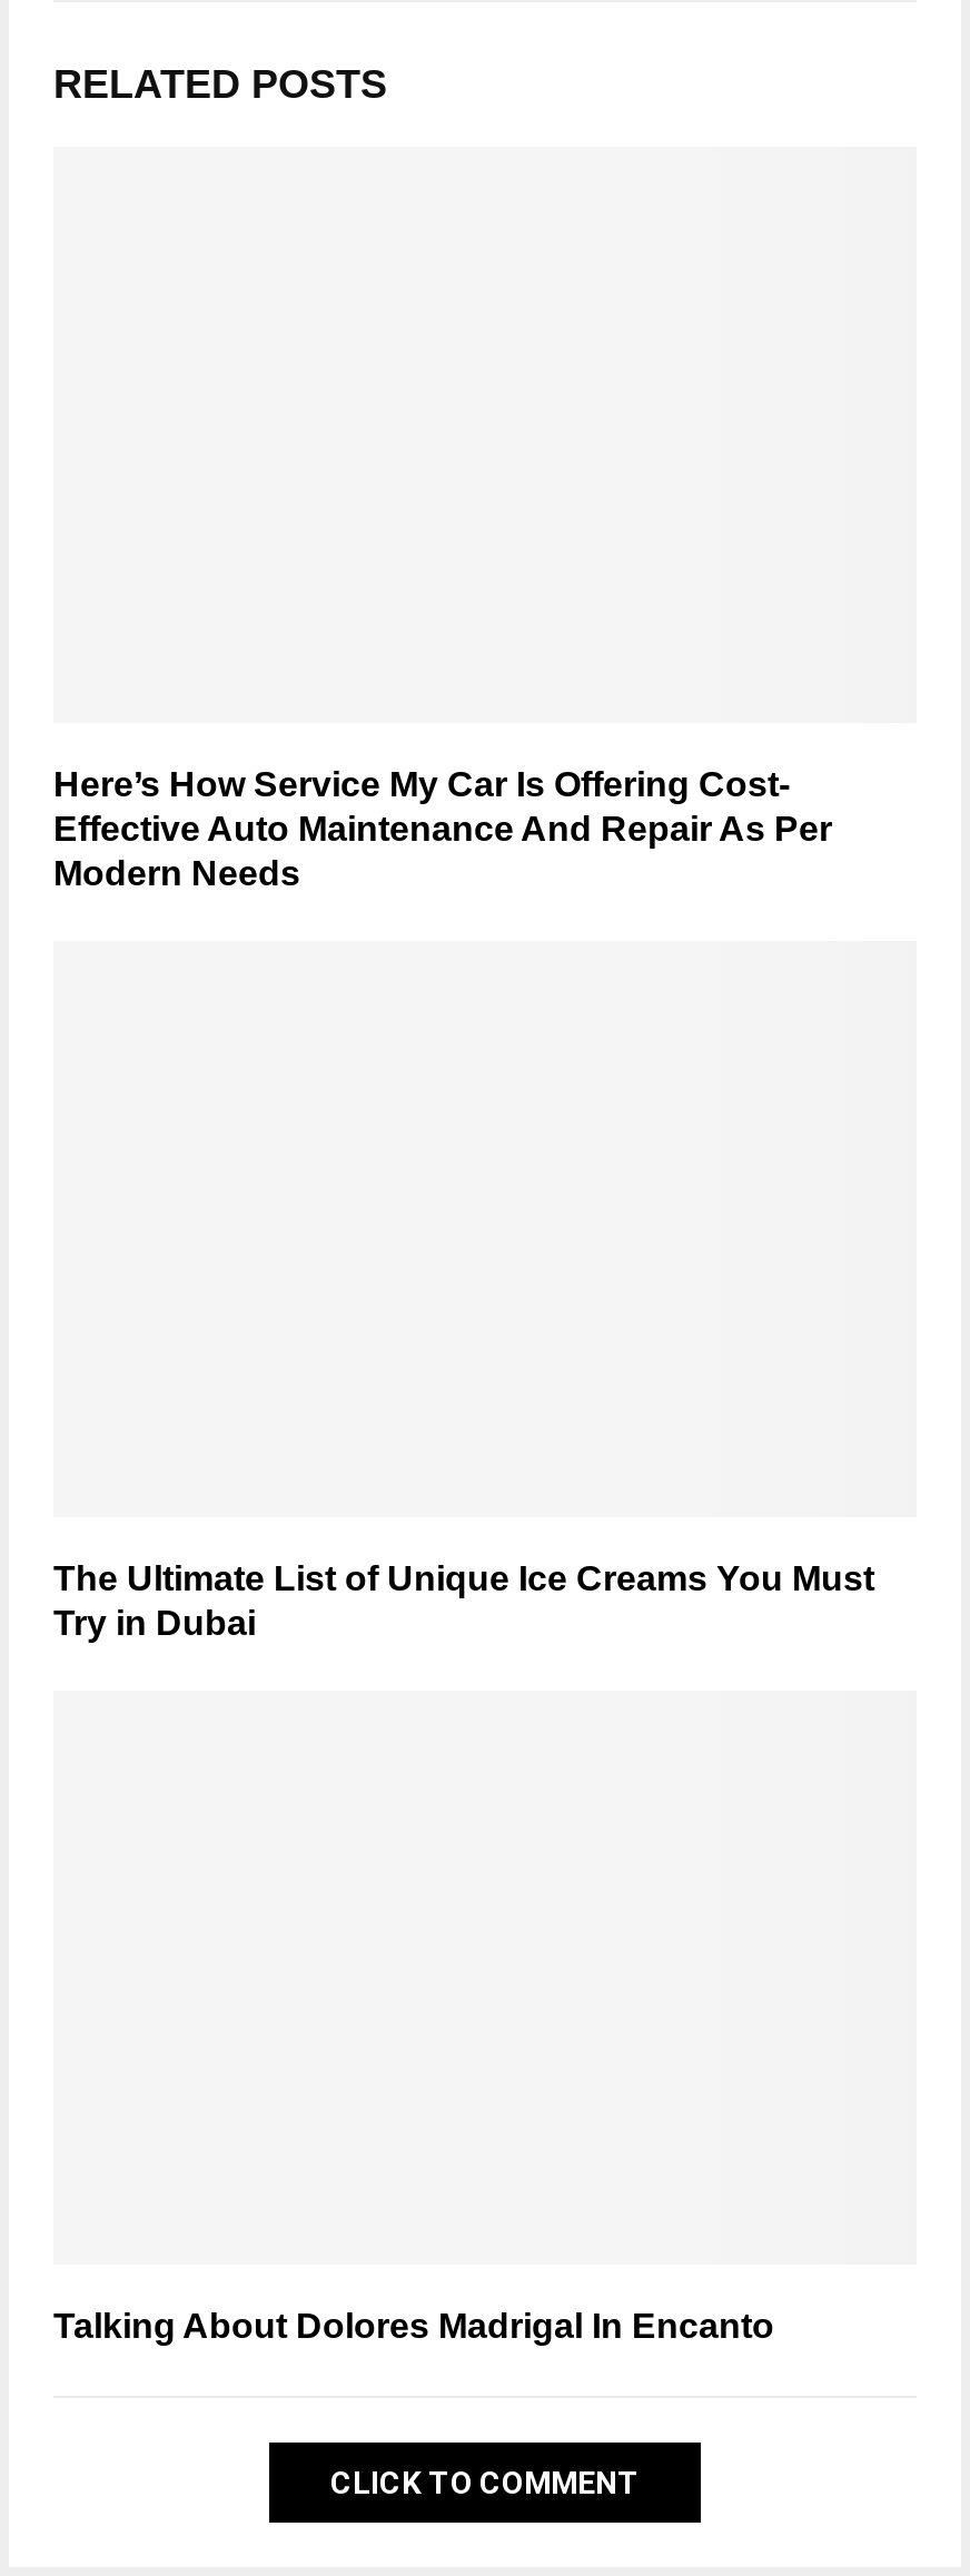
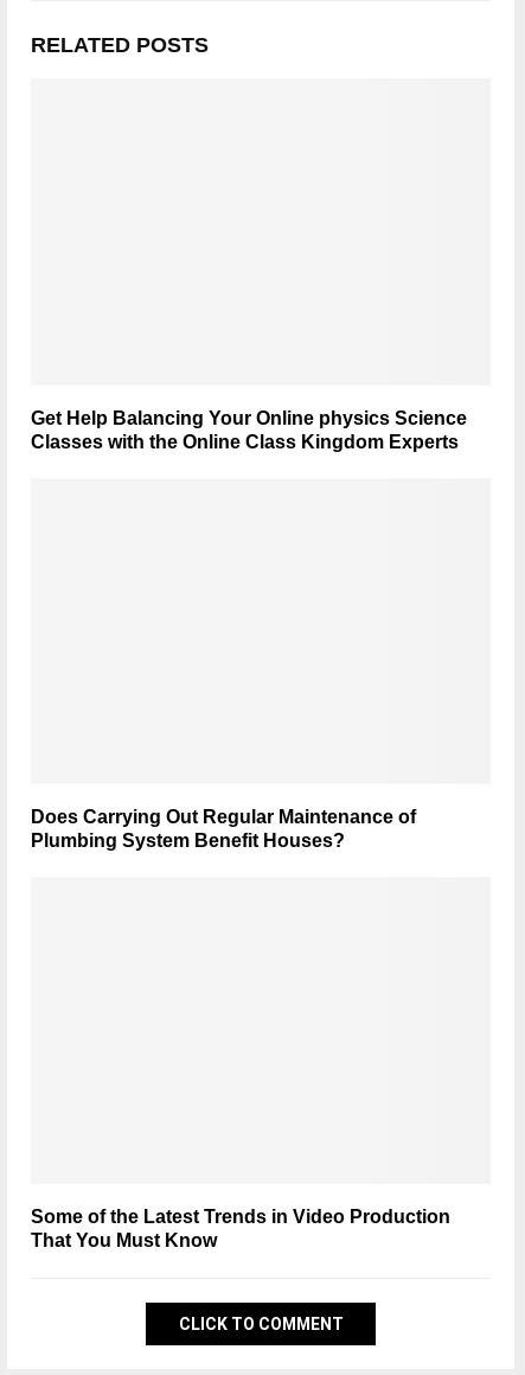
[53,765,832,892] Here’s How Service My Car Is Offering Cost- | Effective Auto Maintenance And Repair As Per | Modern Needs -> [31,408,467,452] Get Help Balancing Your Online physics Science | Classes with the Online Class Kingdom Experts
[53,1558,874,1641] The Ultimate List of Unique Ice Creams You Must | Try in Dubai -> [31,807,416,851] Does Carrying Out Regular Maintenance of | Plumbing System Benefit Houses?
[53,2307,774,2345] Talking About Dolores Madrigal In Encanto -> [31,1207,450,1251] Some of the Latest Trends in Video Production | That You Must Know

